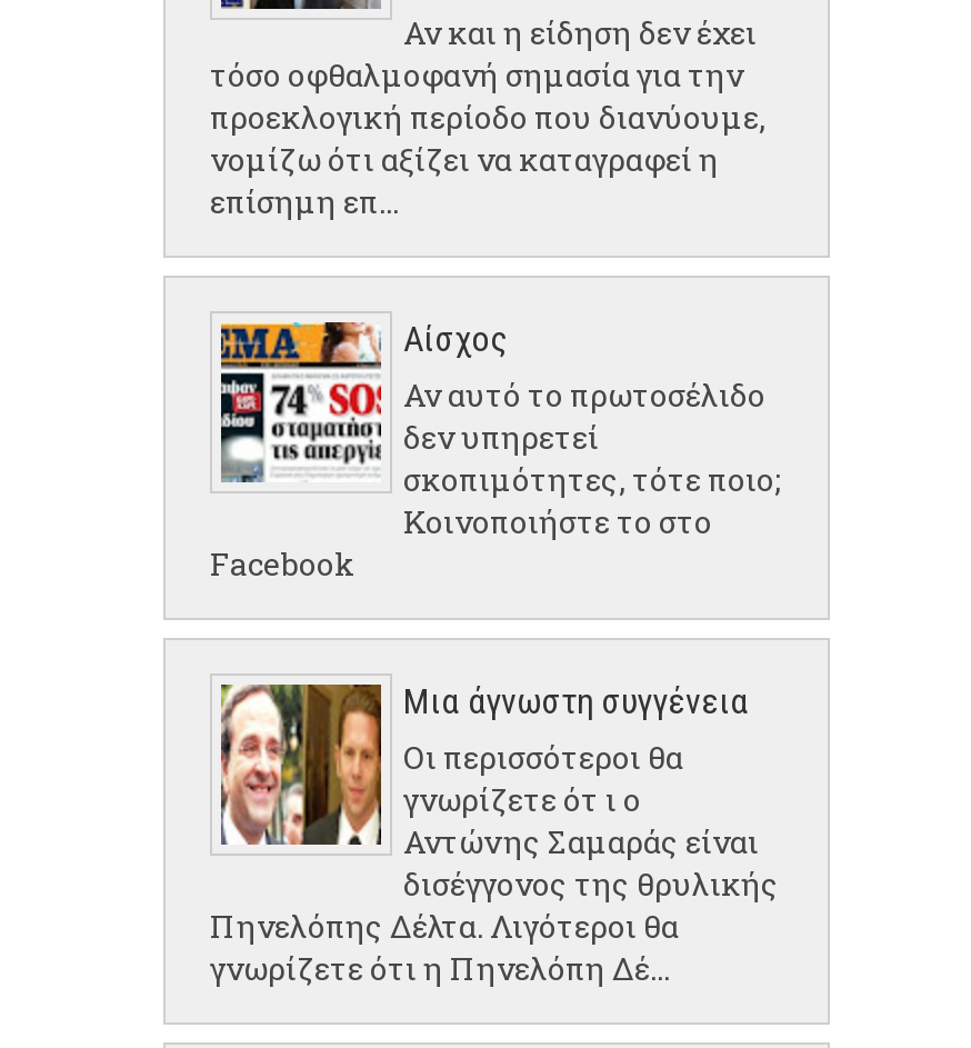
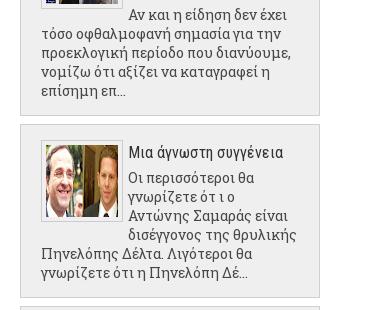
[210,317,781,584] [image] | Αίσχος | Αν αυτό το πρωτοσέλιδο | δεν υπηρετεί | σκοπιμότητες, τότε ποιο; | Κοινοποιήστε το στο | Facebook -> none

